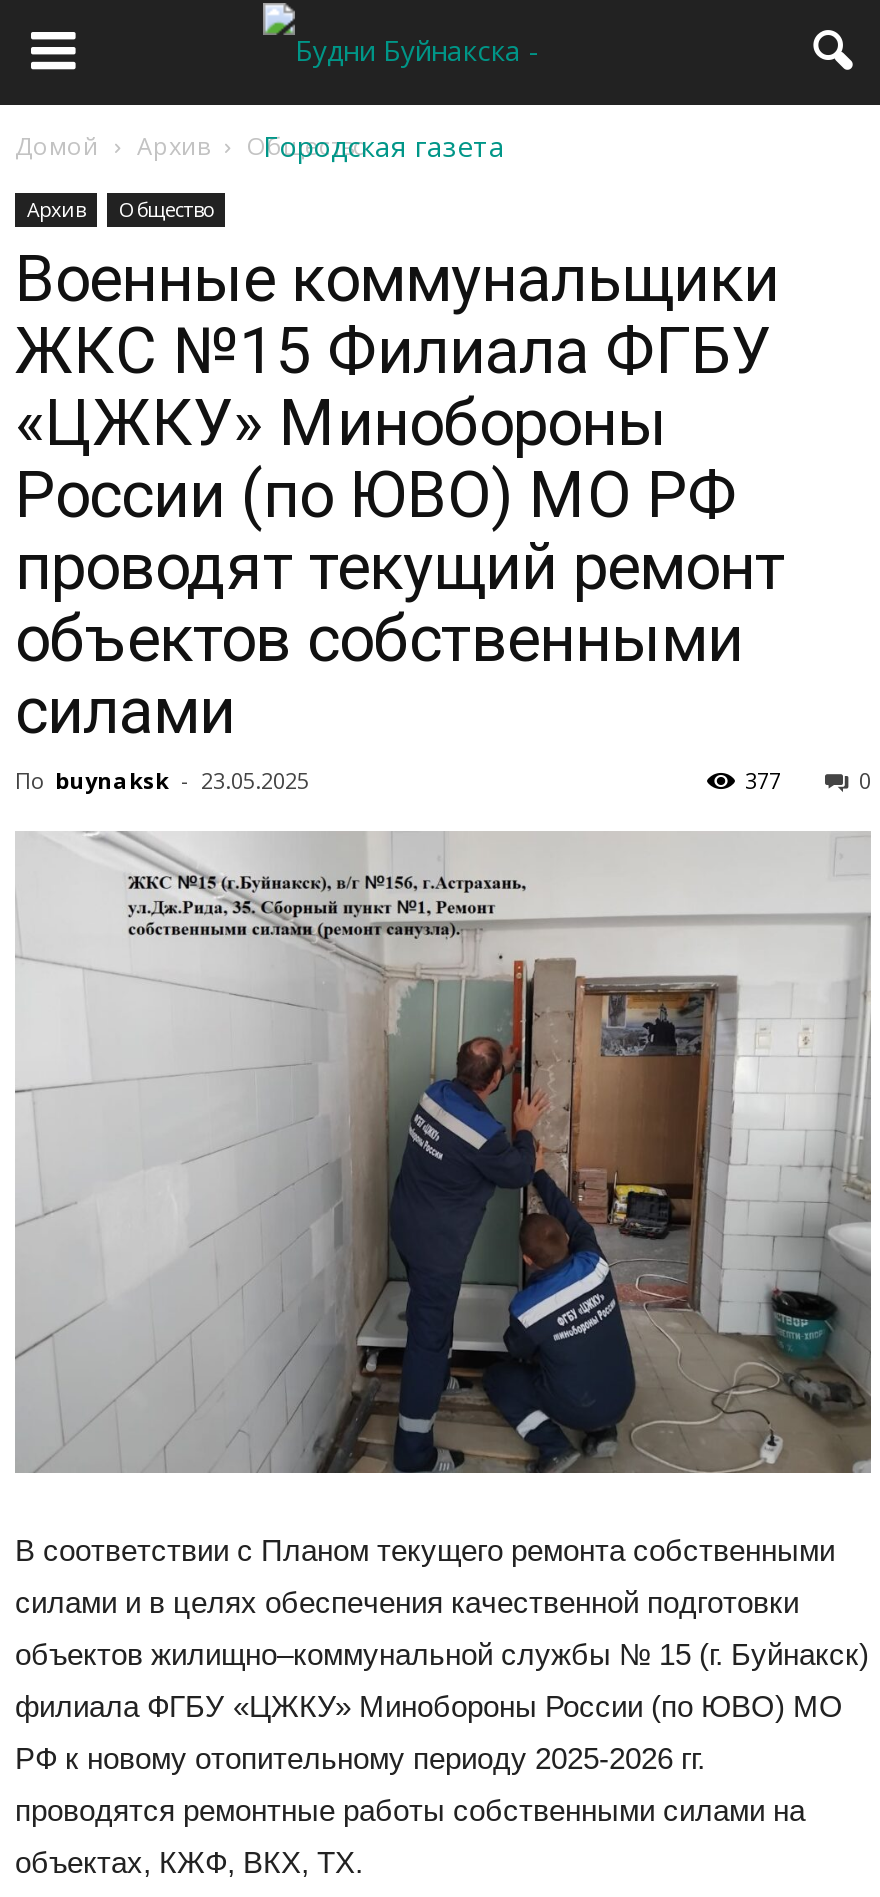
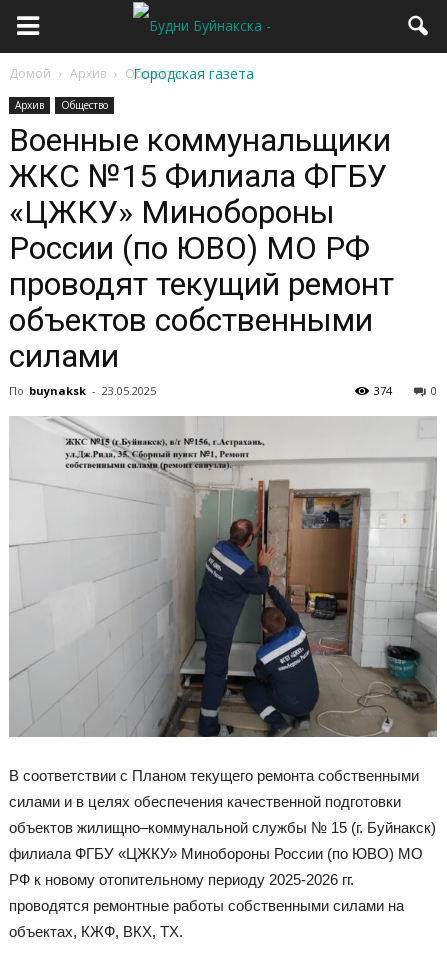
[745,765,781,795] 377 -> [374,383,392,398] 374

